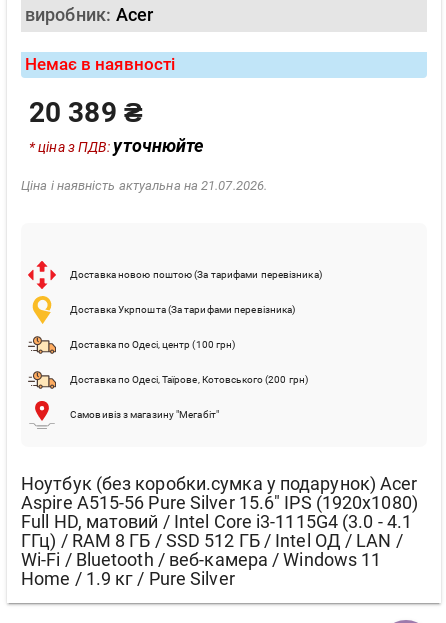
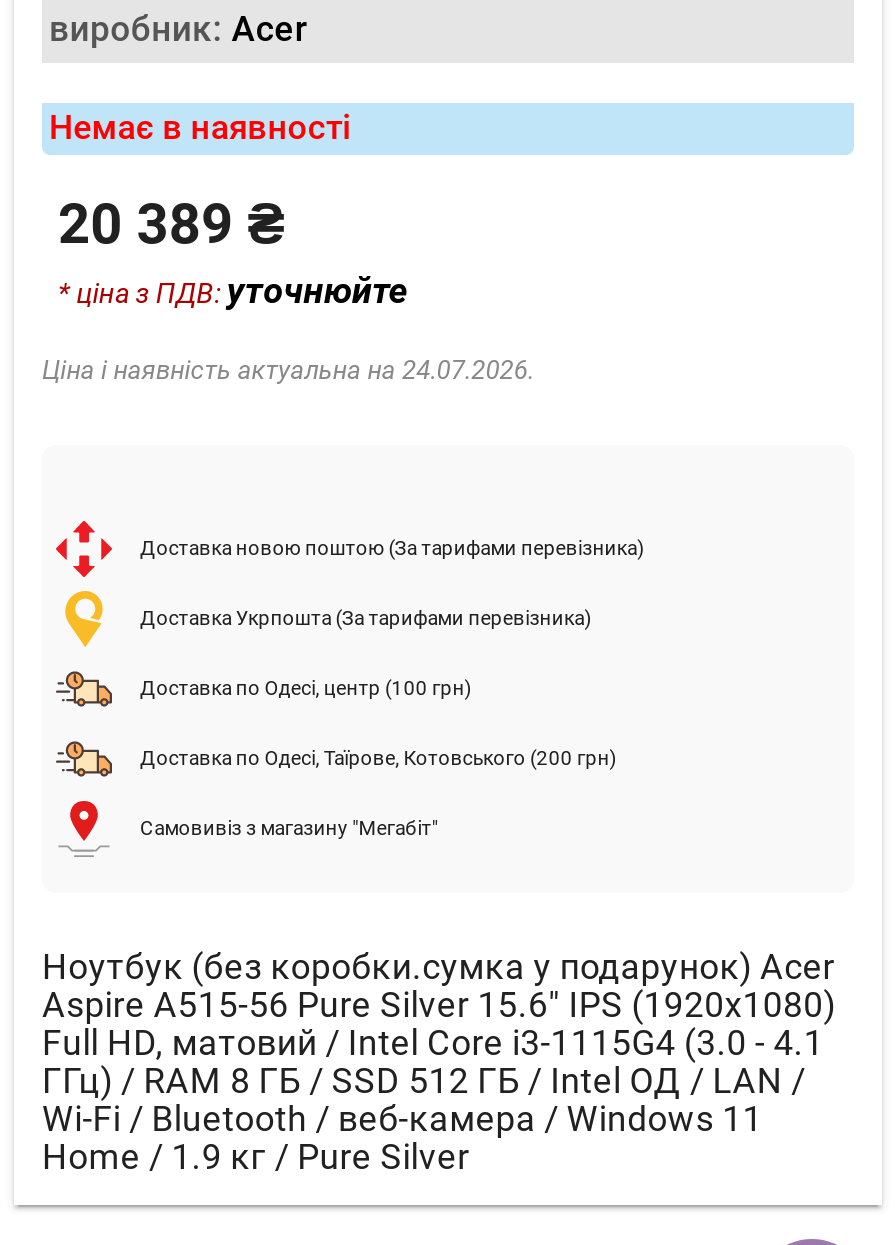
[21,178,267,193] Ціна і наявність актуальна на 21.07.2026. -> [42,355,534,385] Ціна і наявність актуальна на 24.07.2026.

